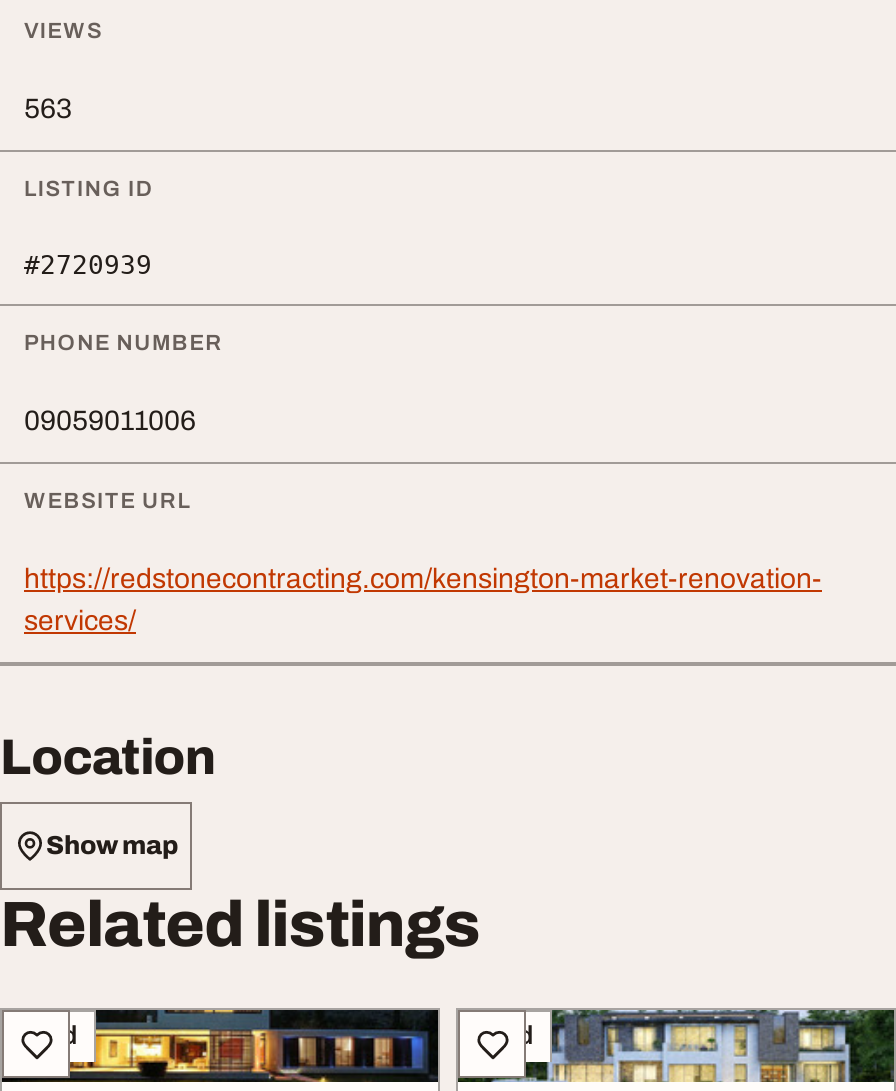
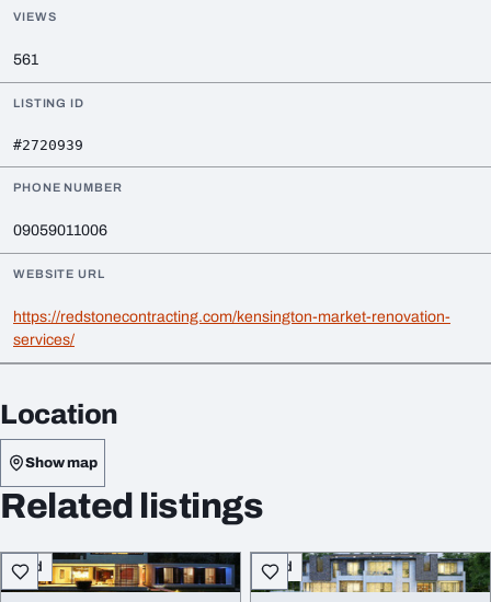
[24,94,72,124] 563 -> [13,51,38,68] 561

